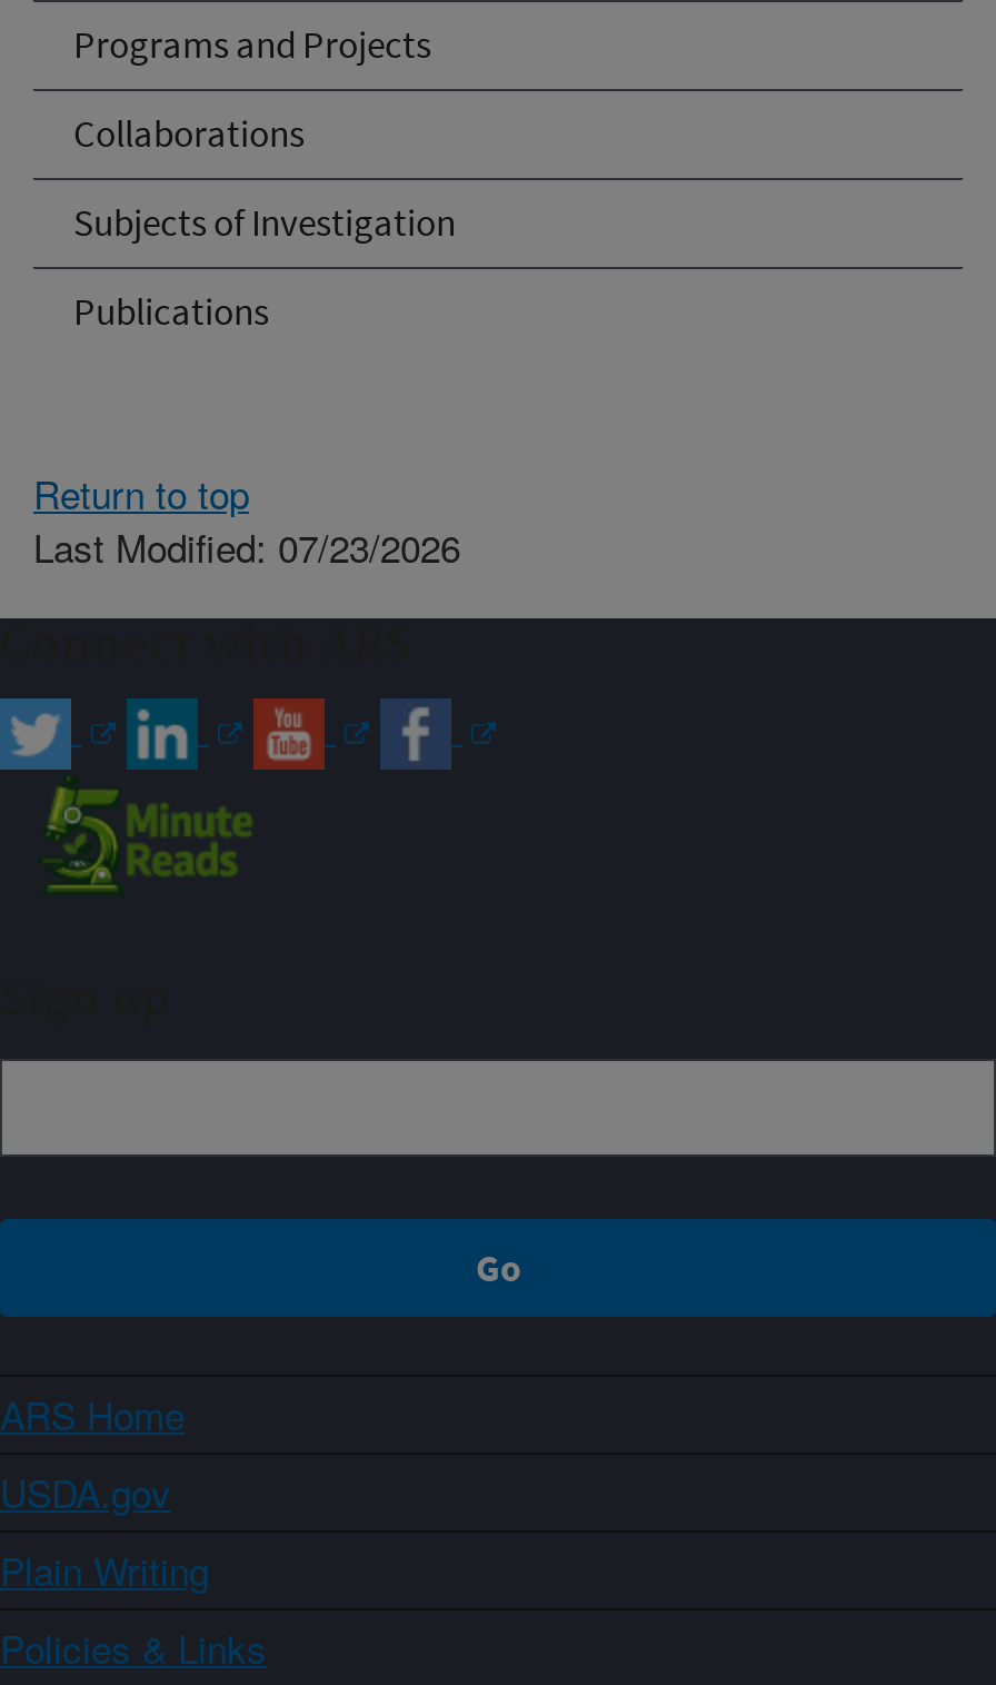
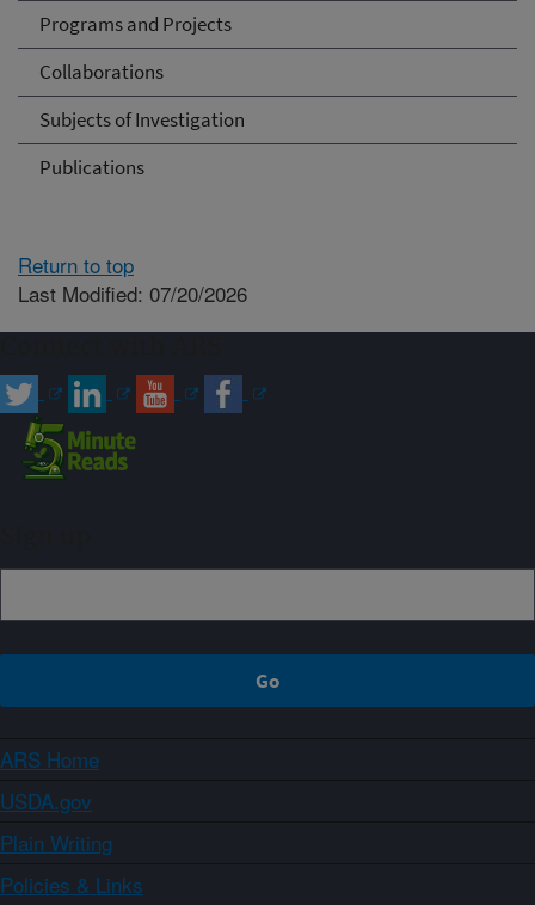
[33,517,460,573] Last Modified: 07/23/2026 -> [18,278,247,307] Last Modified: 07/20/2026

